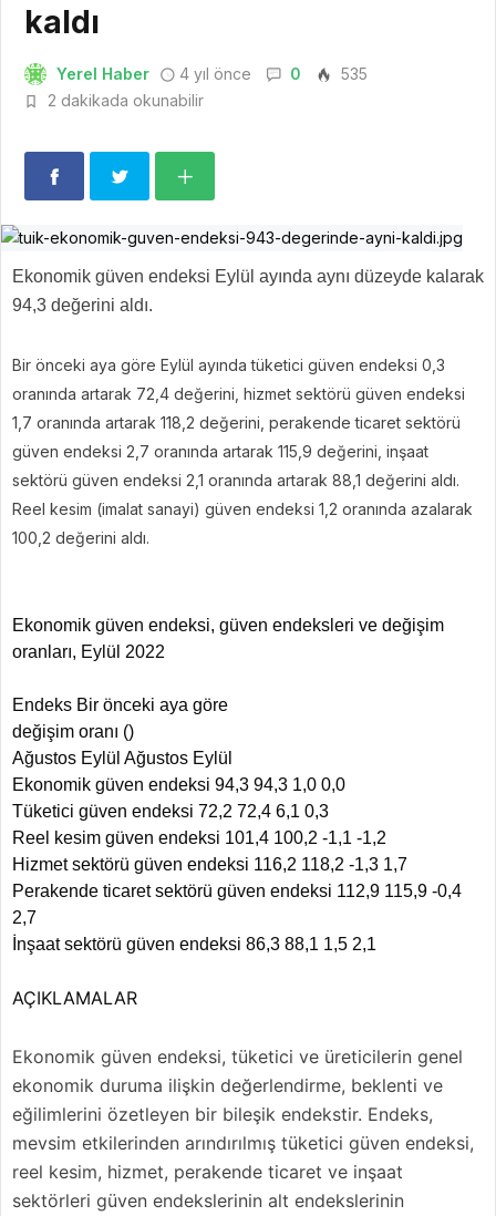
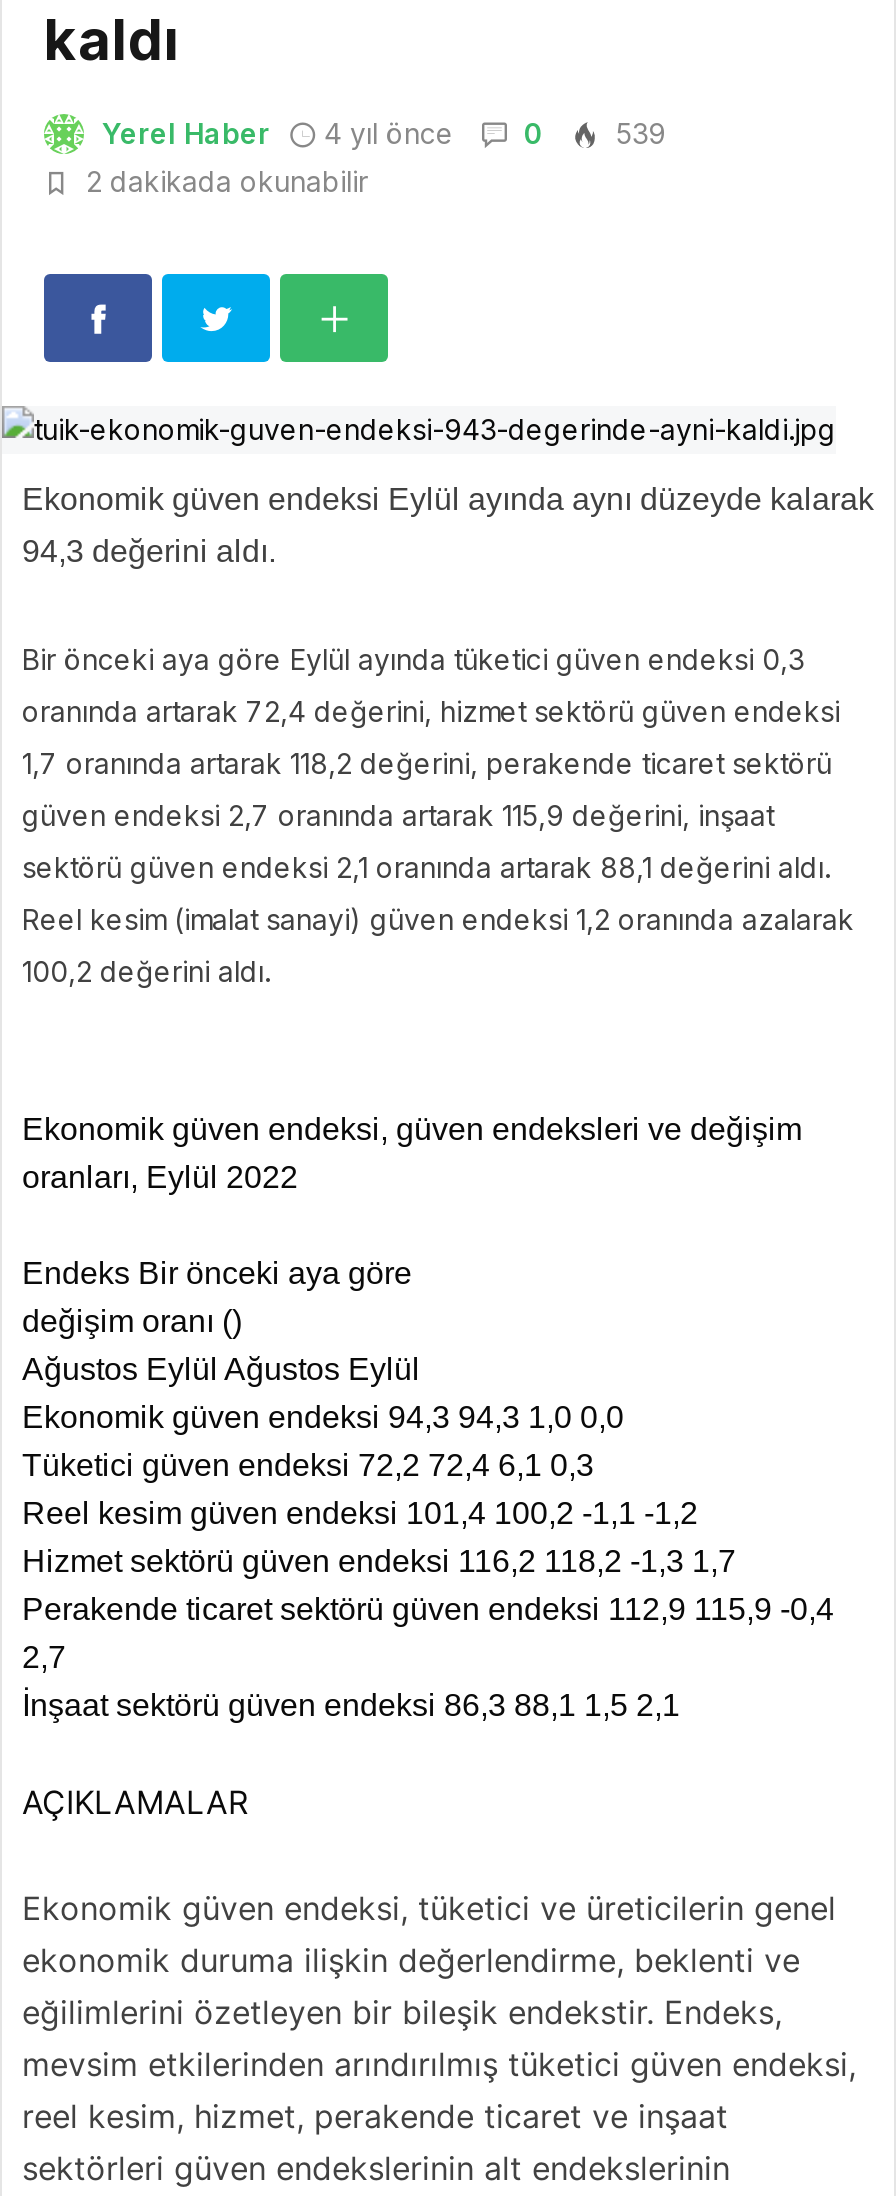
[290,64,368,83] 0 535 -> [524,115,666,149] 0 539

